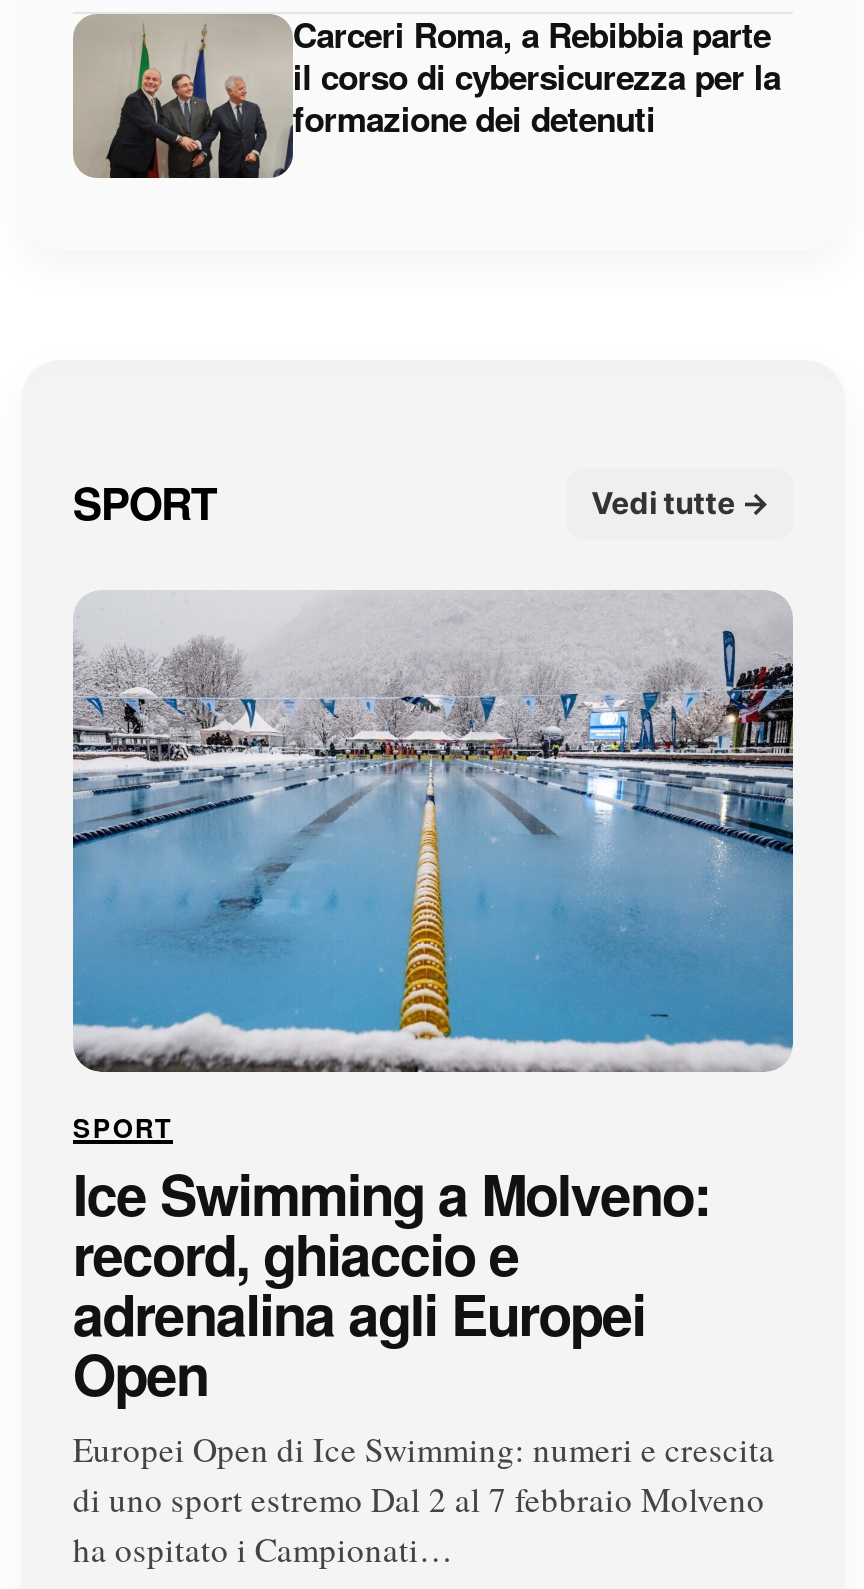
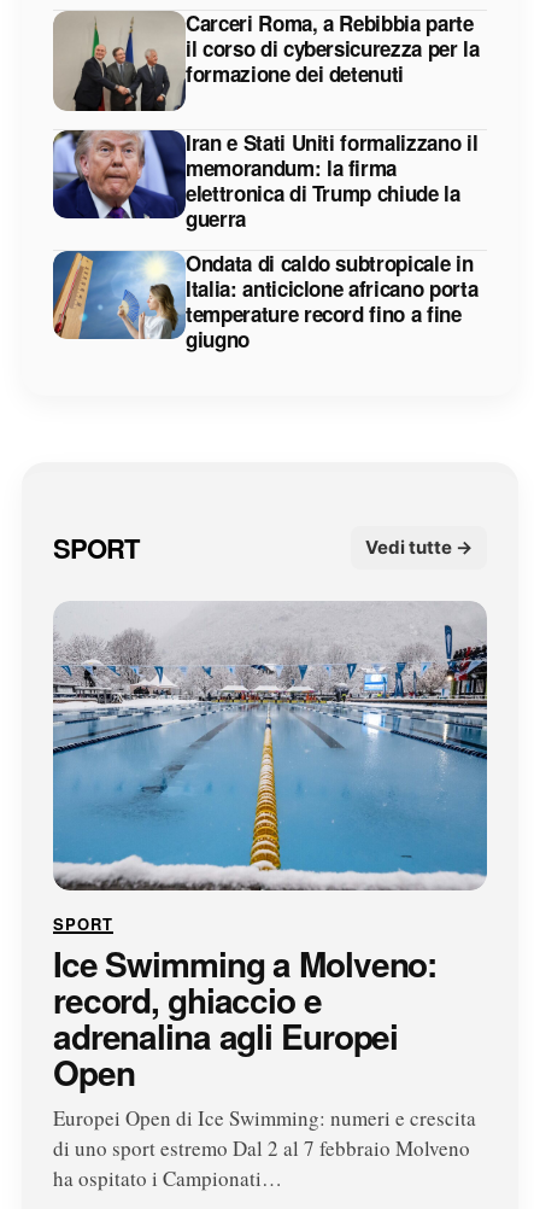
none -> [52,127,478,353] [image] | Iran e Stati Uniti formalizzano il | memorandum: la firma | elettronica di Trump chiude la | guerra | Ondata di caldo subtropicale in | Italia: anticiclone africano porta | temperature record fino a fine | giugno
none -> [52,250,168,340] [image]

